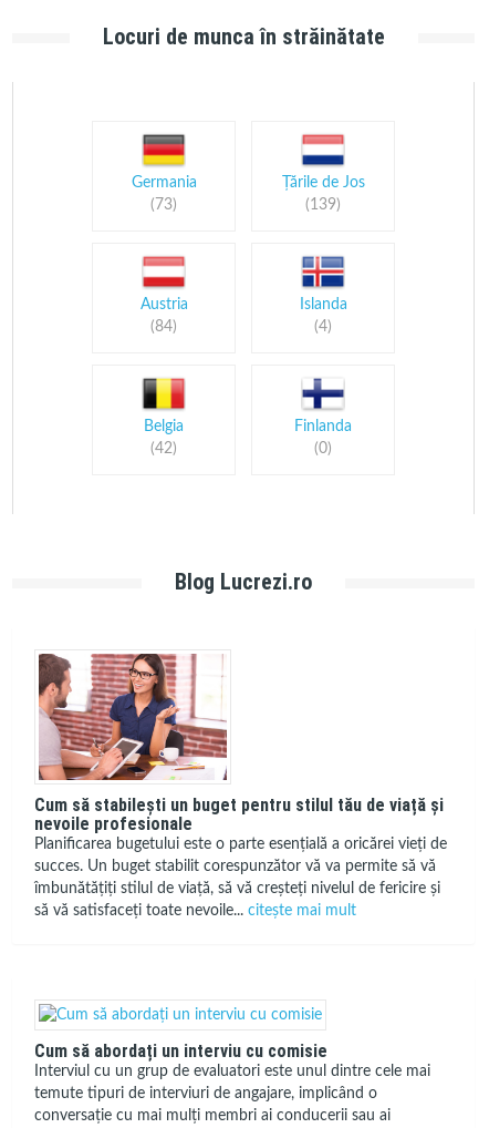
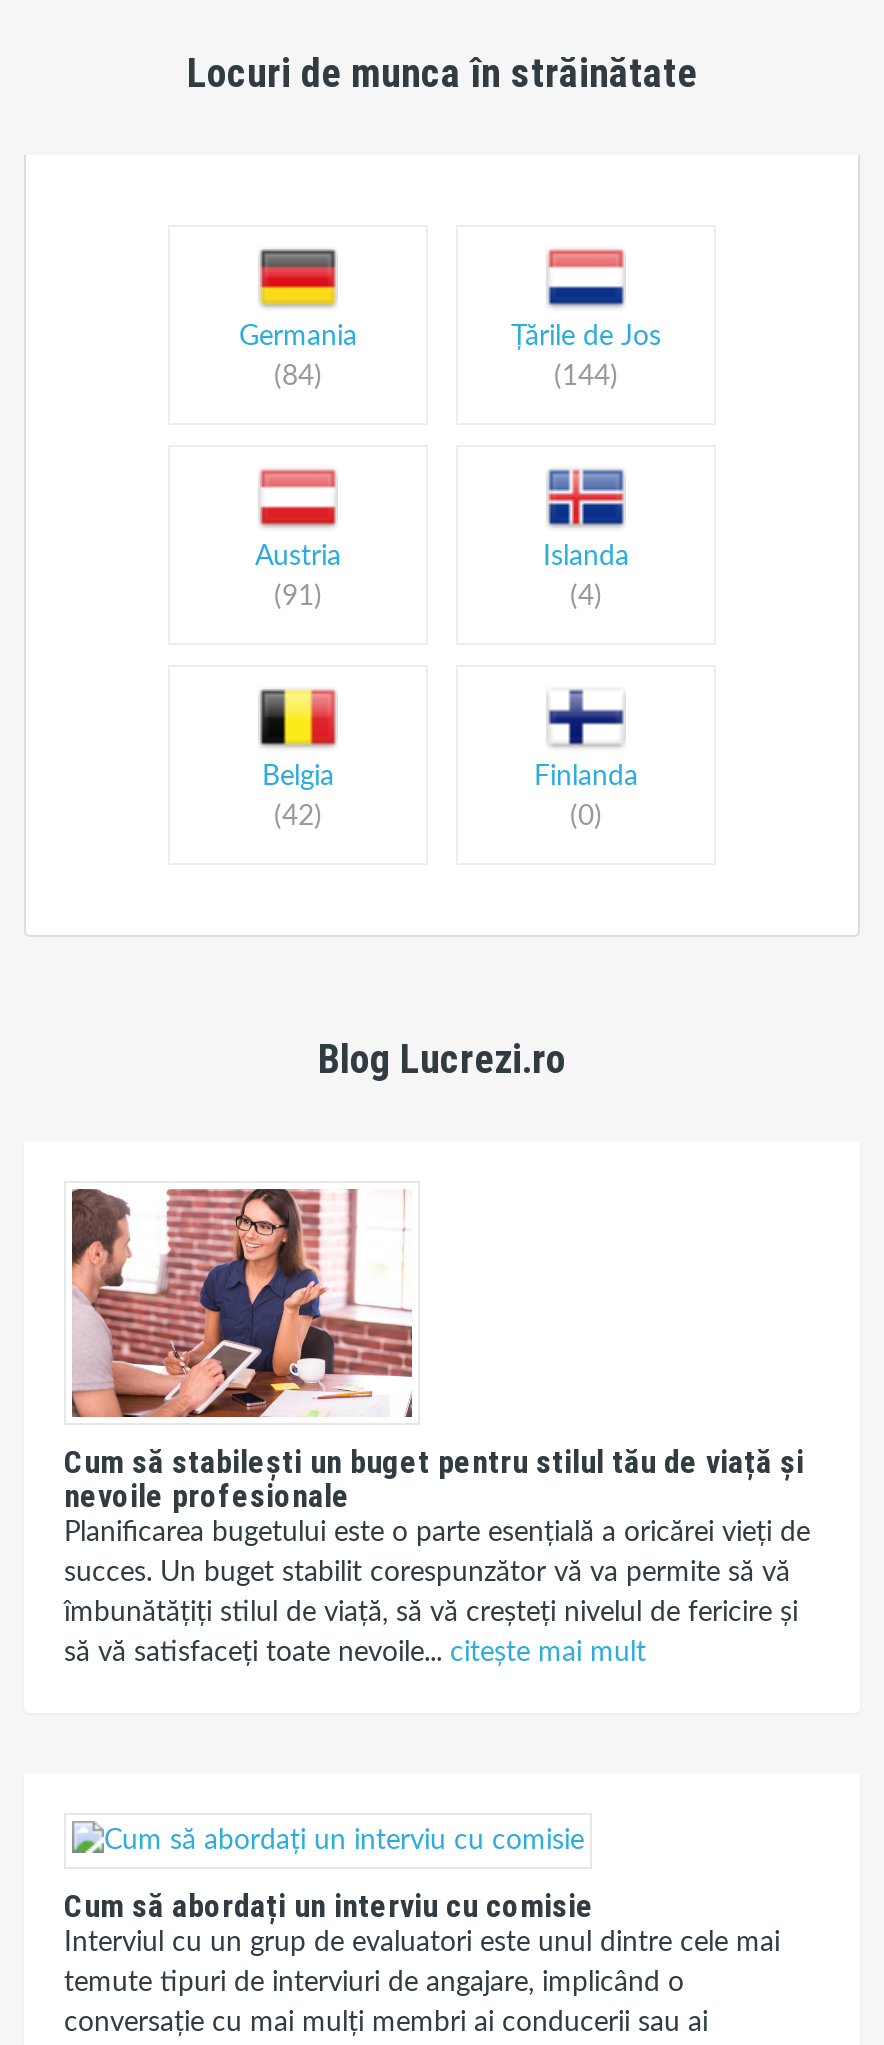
[150,197,177,213] (73) -> [274,363,322,391] (84)
[305,197,341,213] (139) -> [554,363,618,391] (144)
[150,319,177,335] (84) -> [274,583,322,611] (91)

